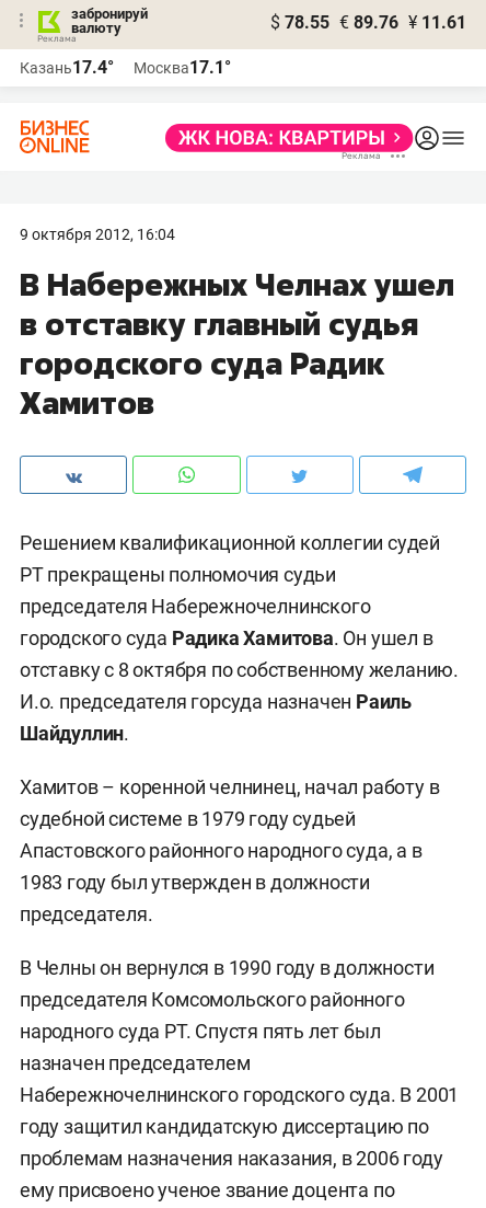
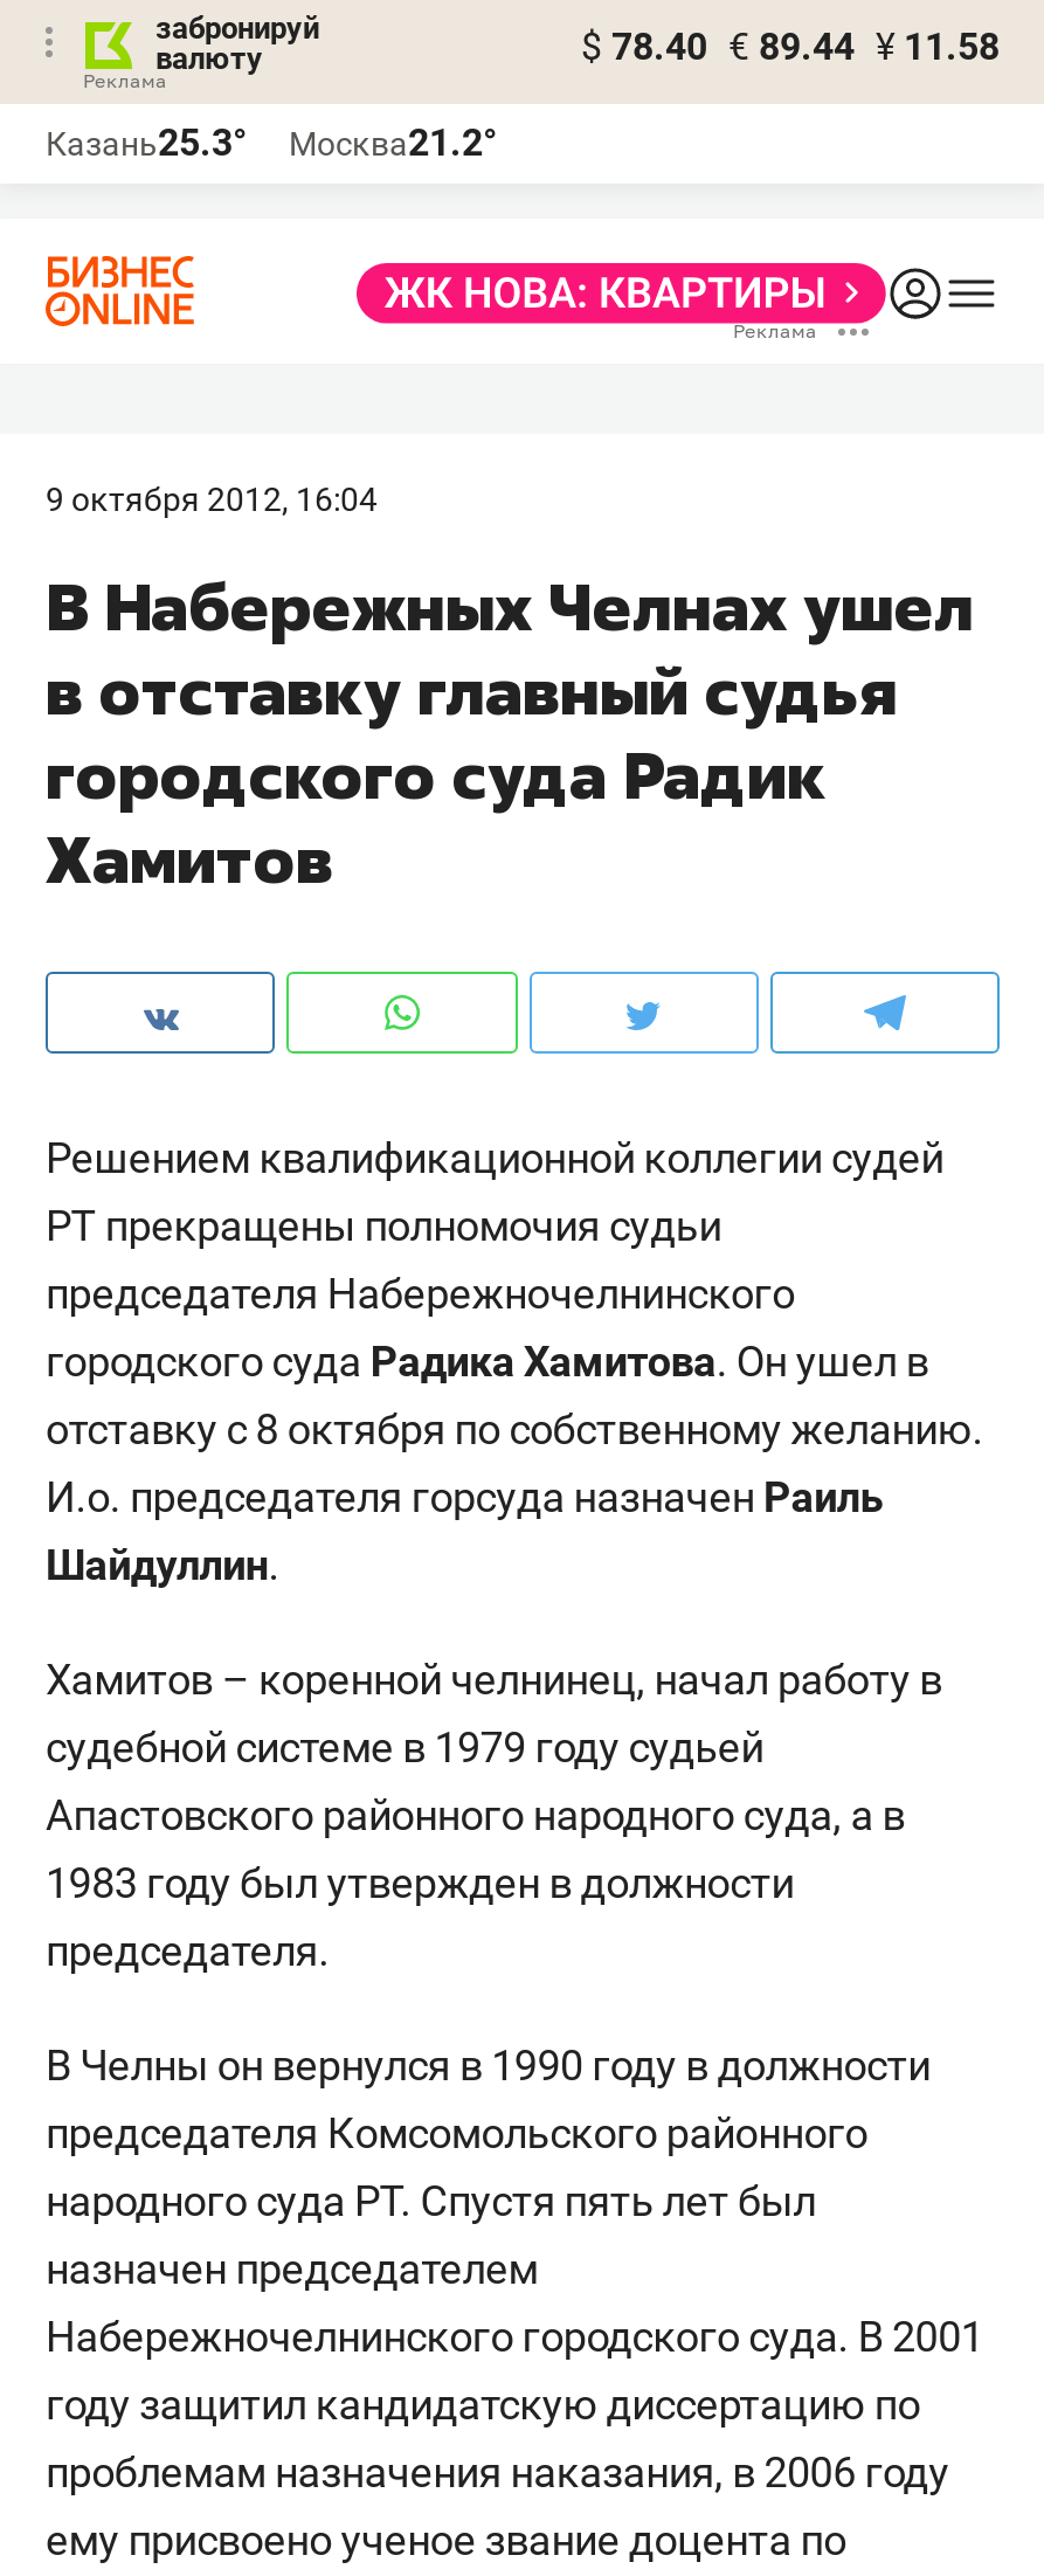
[270,12,466,33] $ 78.55 € 89.76 ¥ 11.61 -> [581,25,1000,69] $ 78.40 € 89.44 ¥ 11.58
[20,57,114,78] Казань17.4° -> [46,120,247,165] Казань25.3°
[134,57,231,78] Москва17.1° -> [289,120,497,165] Москва21.2°

